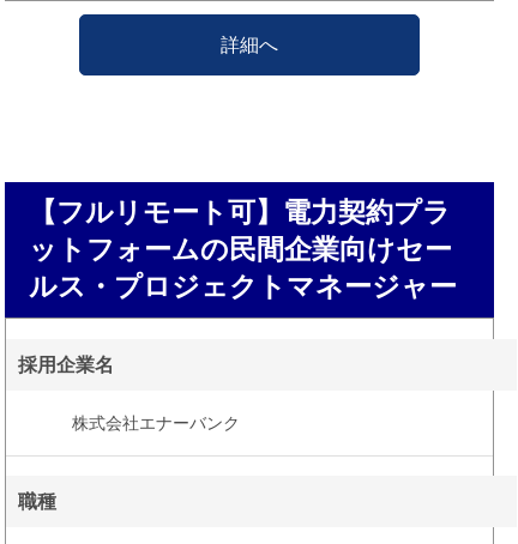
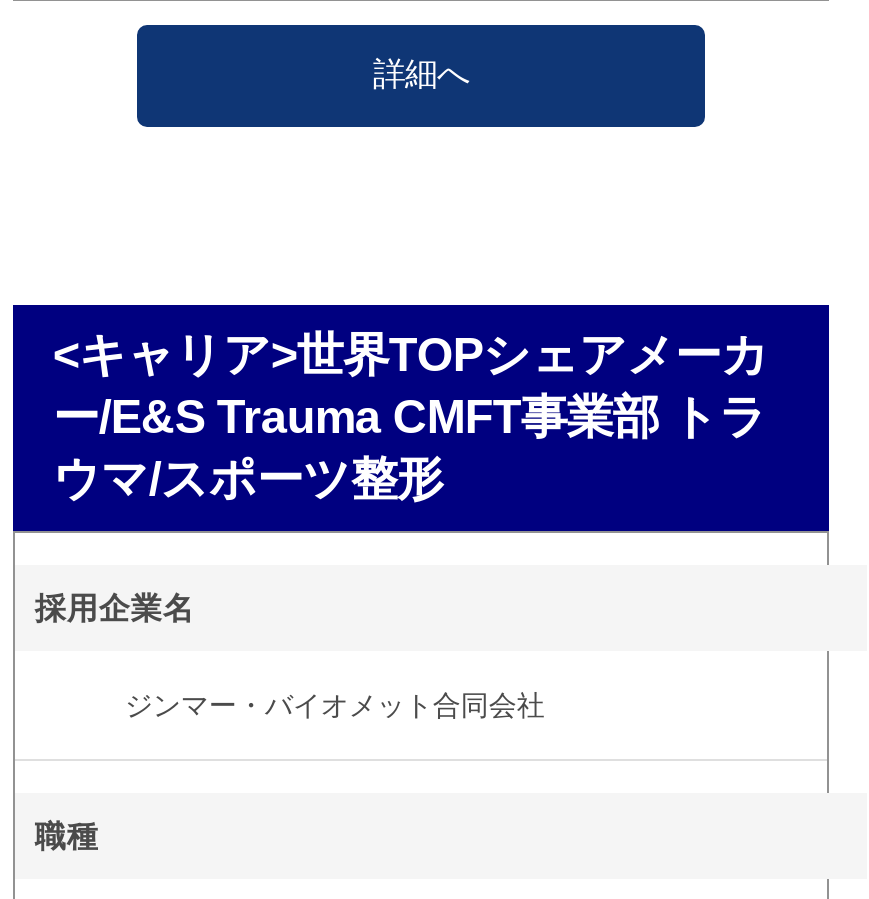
[29,197,457,302] 【フルリモート可】電力契約プラ | ットフォームの民間企業向けセー | ルス・プロジェクトマネージャー -> [53,328,769,504] <キャリア>世界TOPシェアメーカ | ー/E&S Trauma CMFT事業部 トラ | ウマ/スポーツ整形
[72,413,240,432] 株式会社エナーバンク -> [125,689,545,721] ジンマー・バイオメット合同会社

